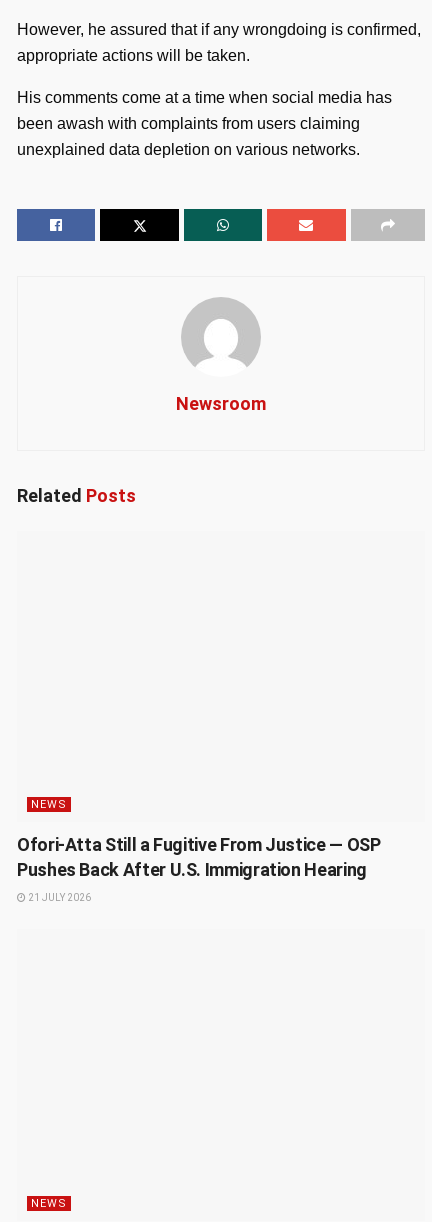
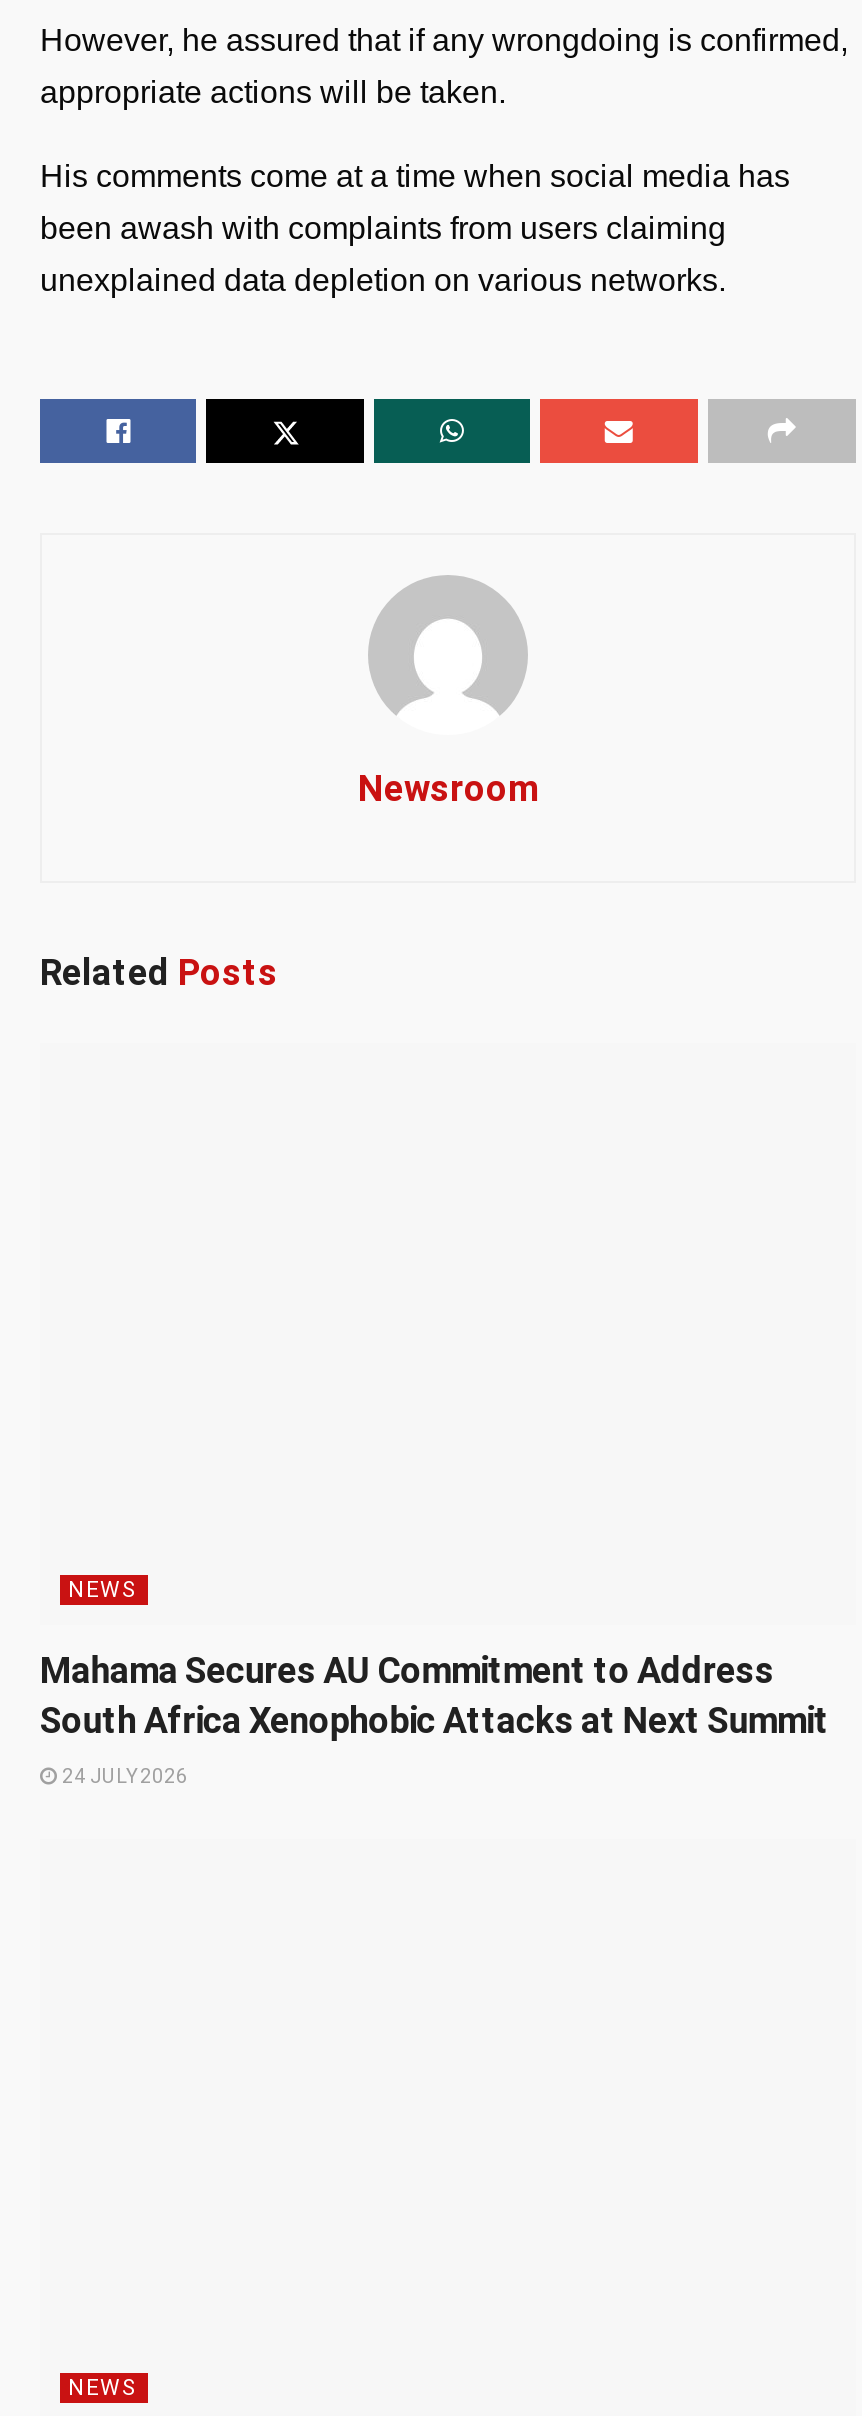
[17,834,380,880] Ofori-Atta Still a Fugitive From Justice — OSP | Pushes Back After U.S. Immigration Hearing -> [40,1650,829,1742] Mahama Secures AU Commitment to Address | South Africa Xenophobic Attacks at Next Summit
[26,892,91,903] 21 JULY 2026 -> [58,1766,188,1788] 24 JULY 2026

